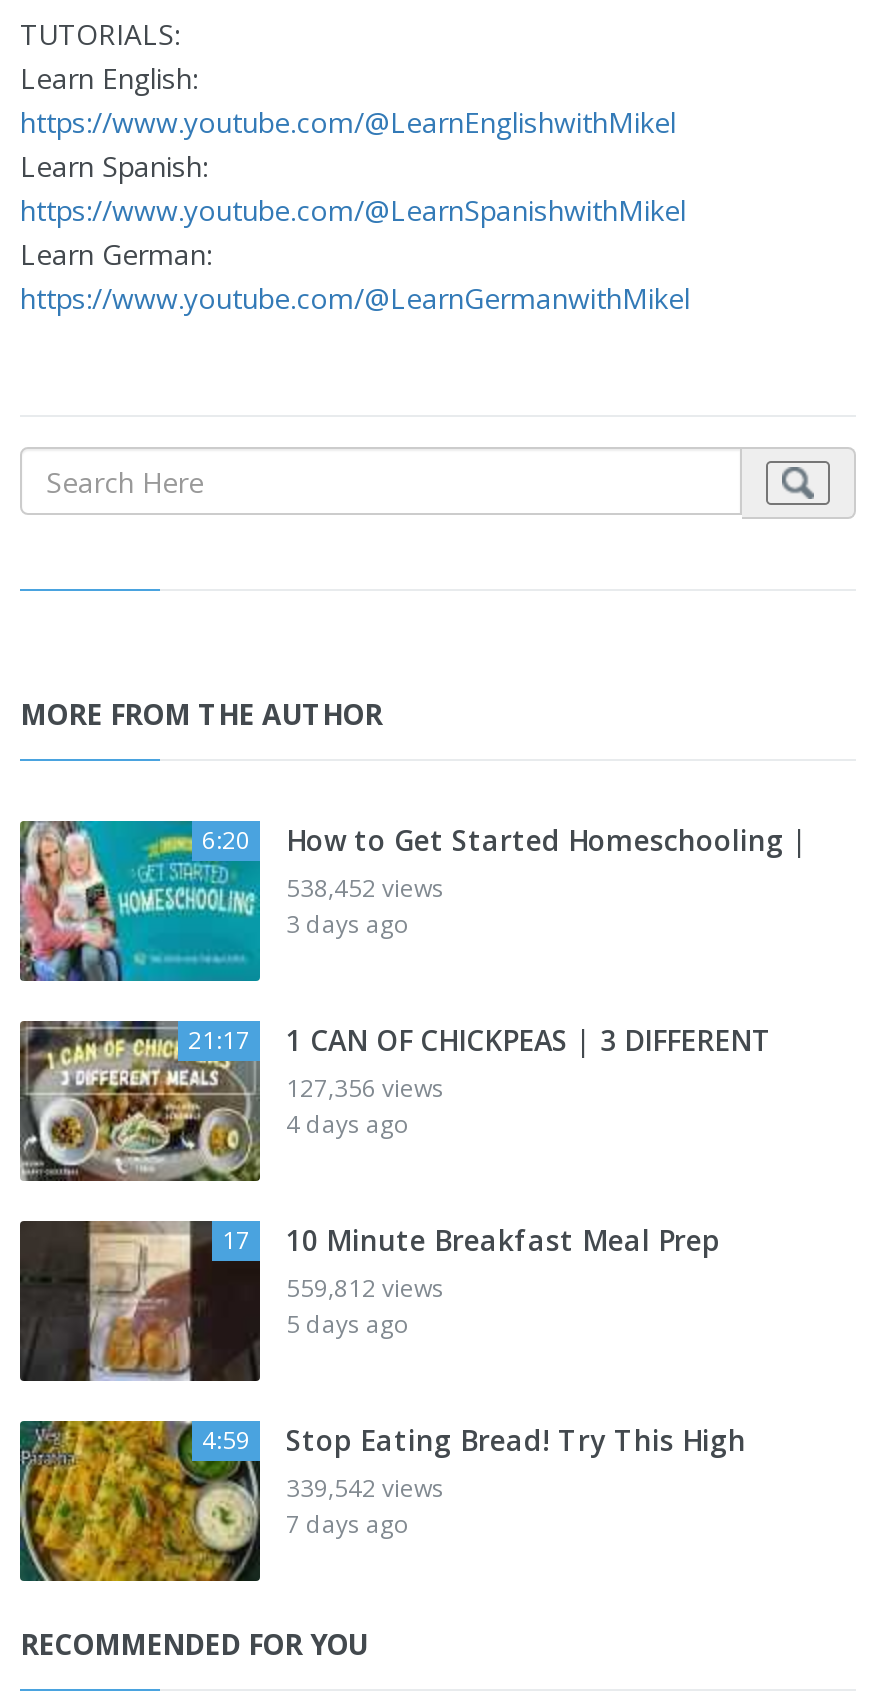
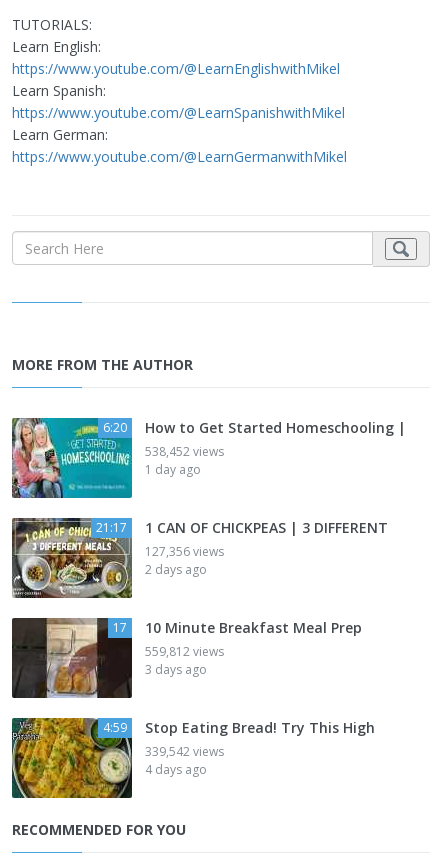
[286,907,410,941] 3 days ago -> [145,461,201,478] 1 day ago
[286,1107,410,1141] 4 days ago -> [145,561,207,578] 2 days ago
[286,1307,410,1341] 5 days ago -> [145,661,207,678] 3 days ago
[286,1507,410,1541] 7 days ago -> [145,761,207,778] 4 days ago

